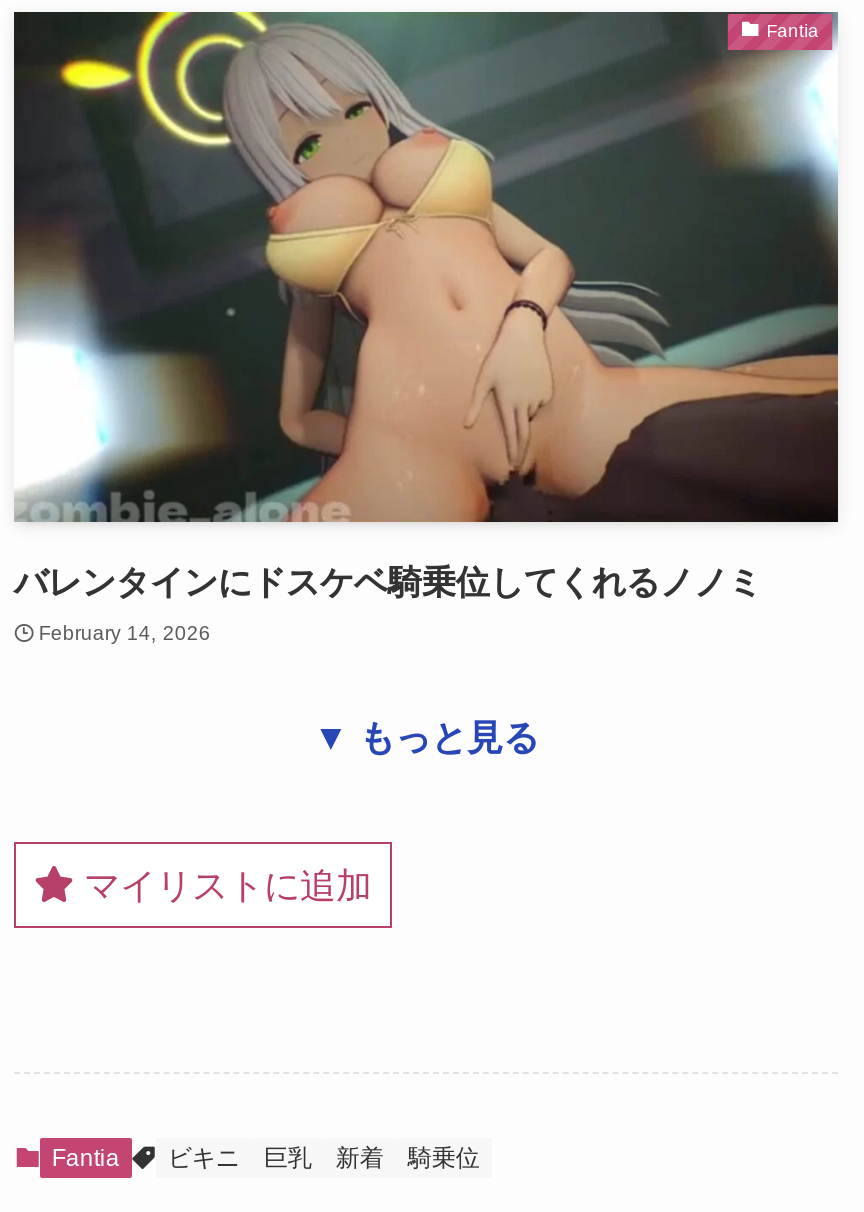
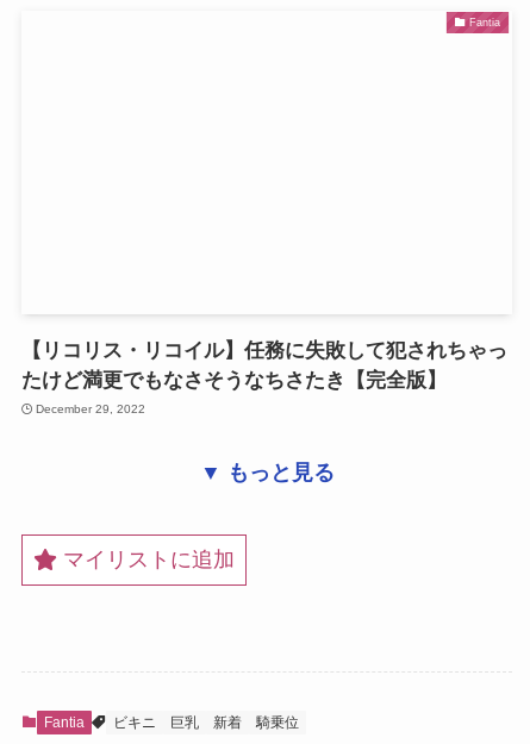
[12,9,840,499] [image] -> none
[14,564,762,602] バレンタインにドスケベ騎乗位してくれるノノミ -> [21,339,507,391] 【リコリス・リコイル】任務に失敗して犯されちゃっ | たけど満更でもなさそうなちさたき【完全版】
[39,621,211,643] February 14, 2026 -> [36,403,146,416] December 29, 2022

